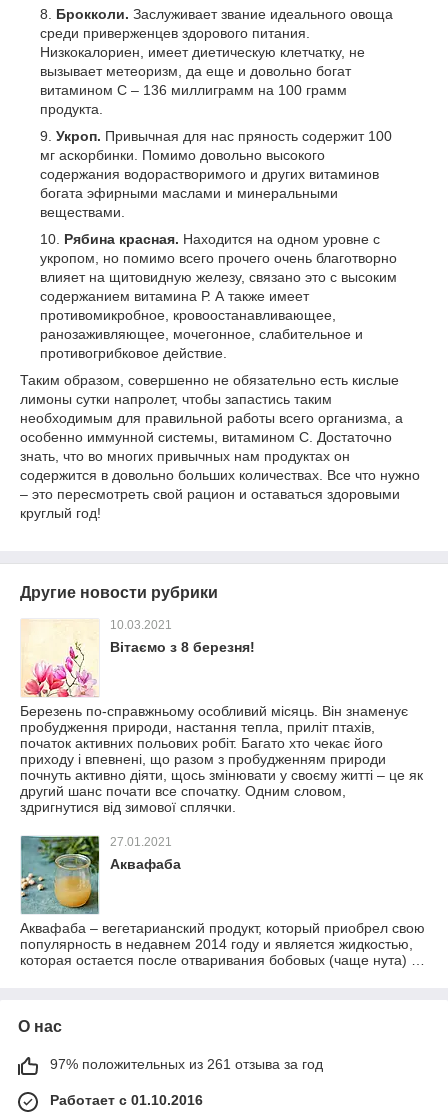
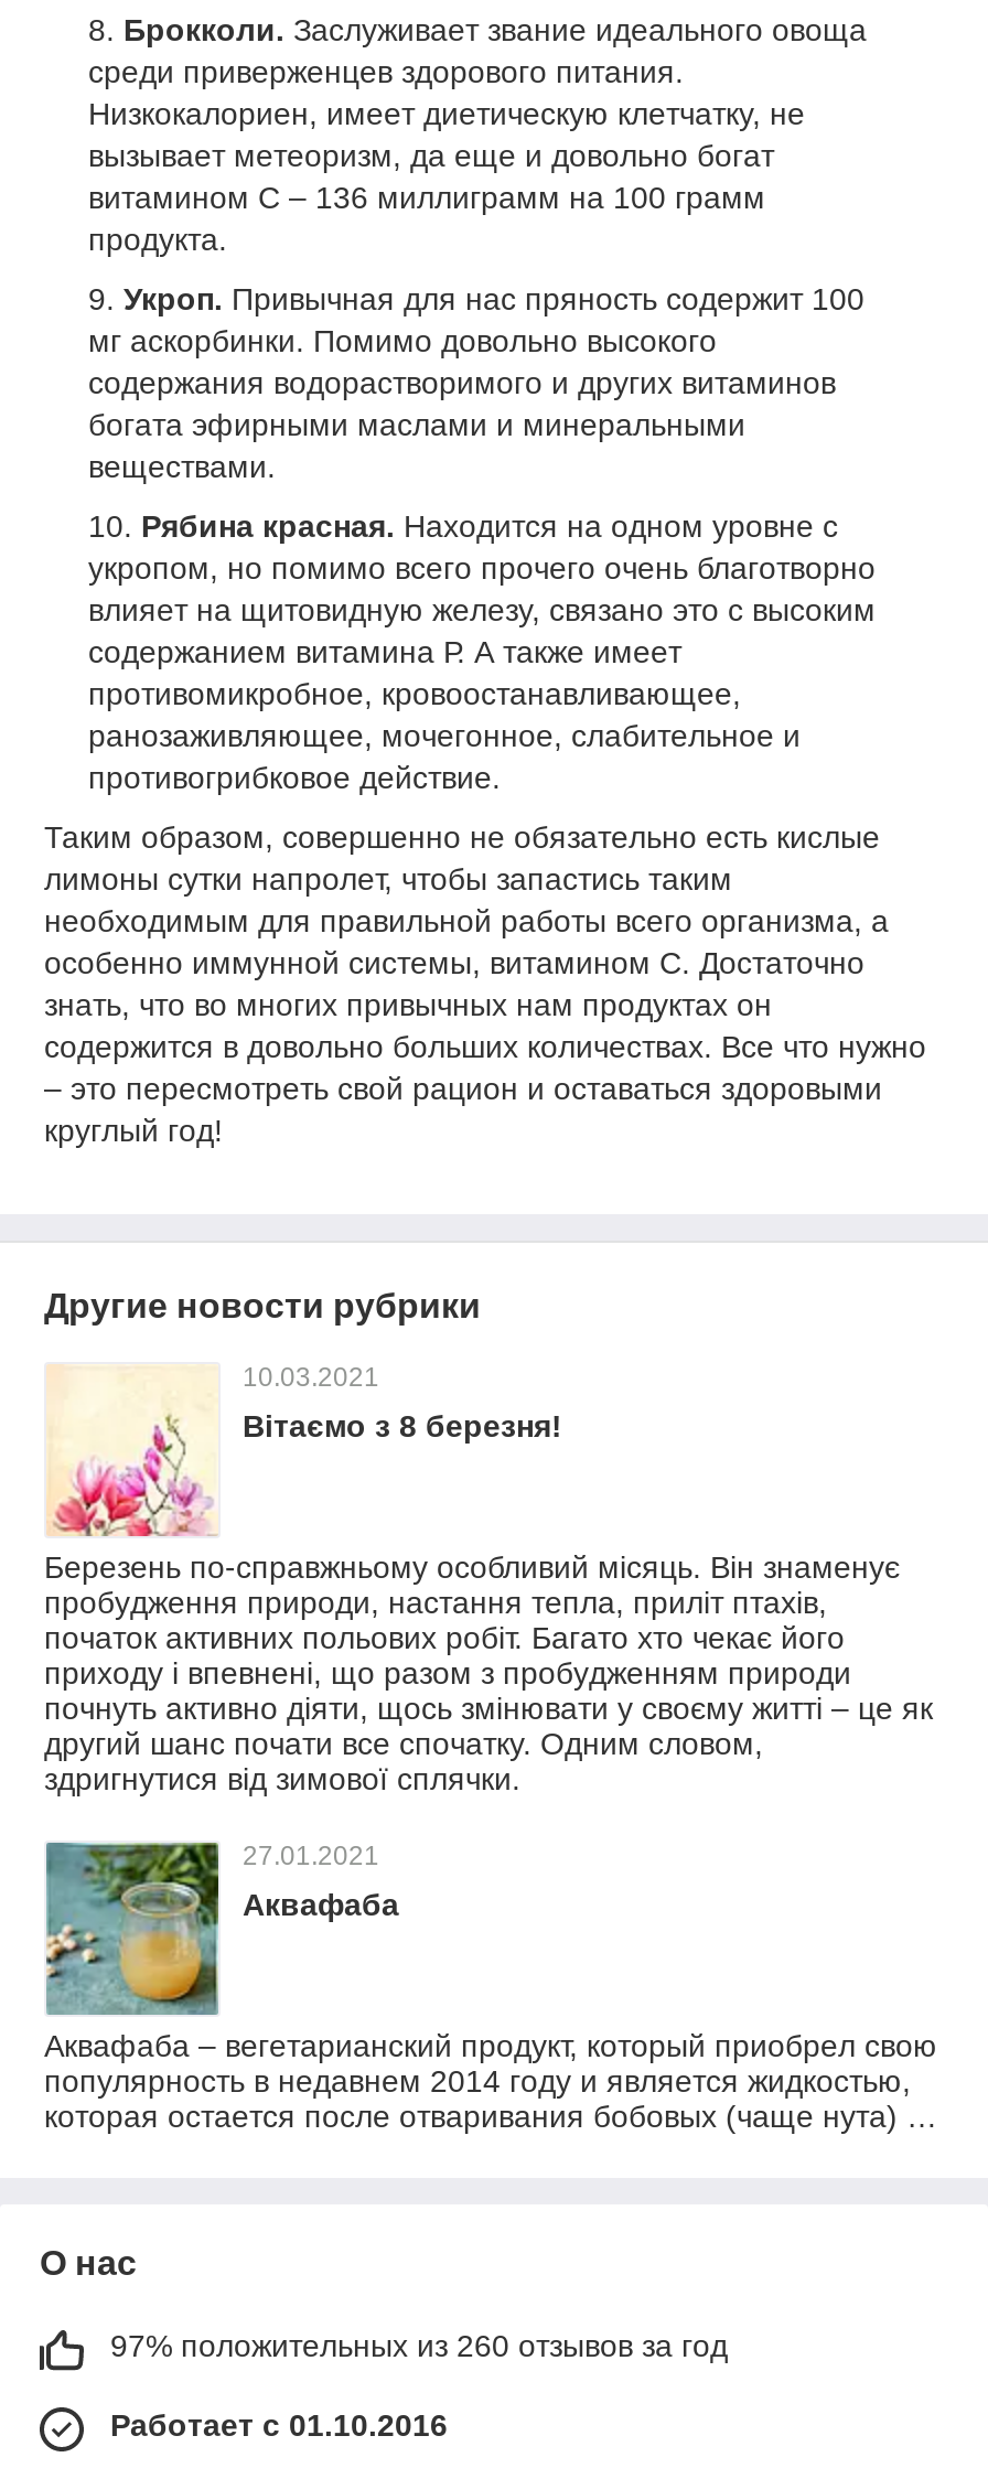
[50,1056,323,1072] 97% положительных из 261 отзыва за год -> [110,2328,728,2363] 97% положительных из 260 отзывов за год

